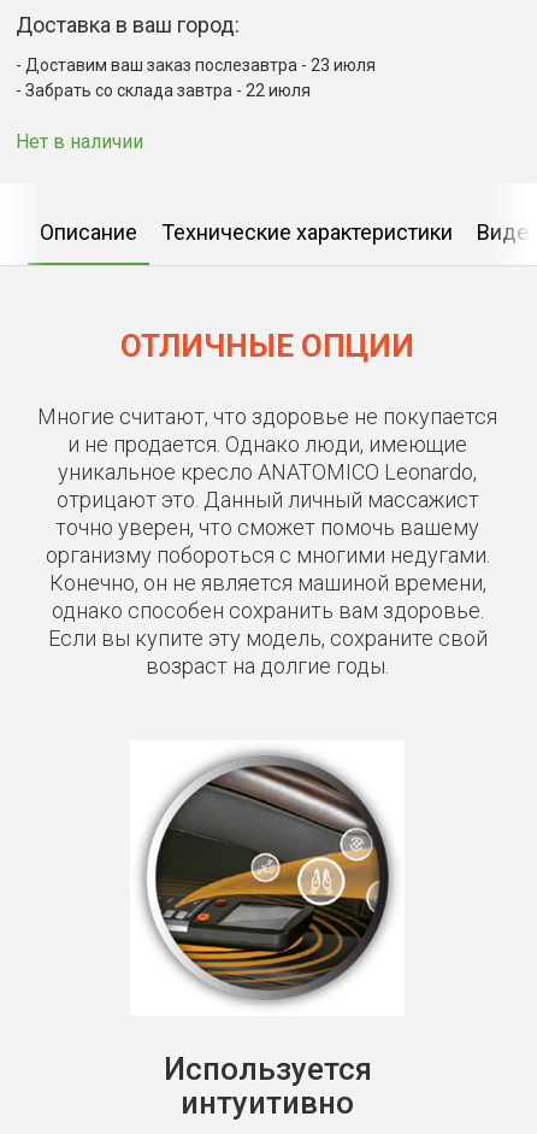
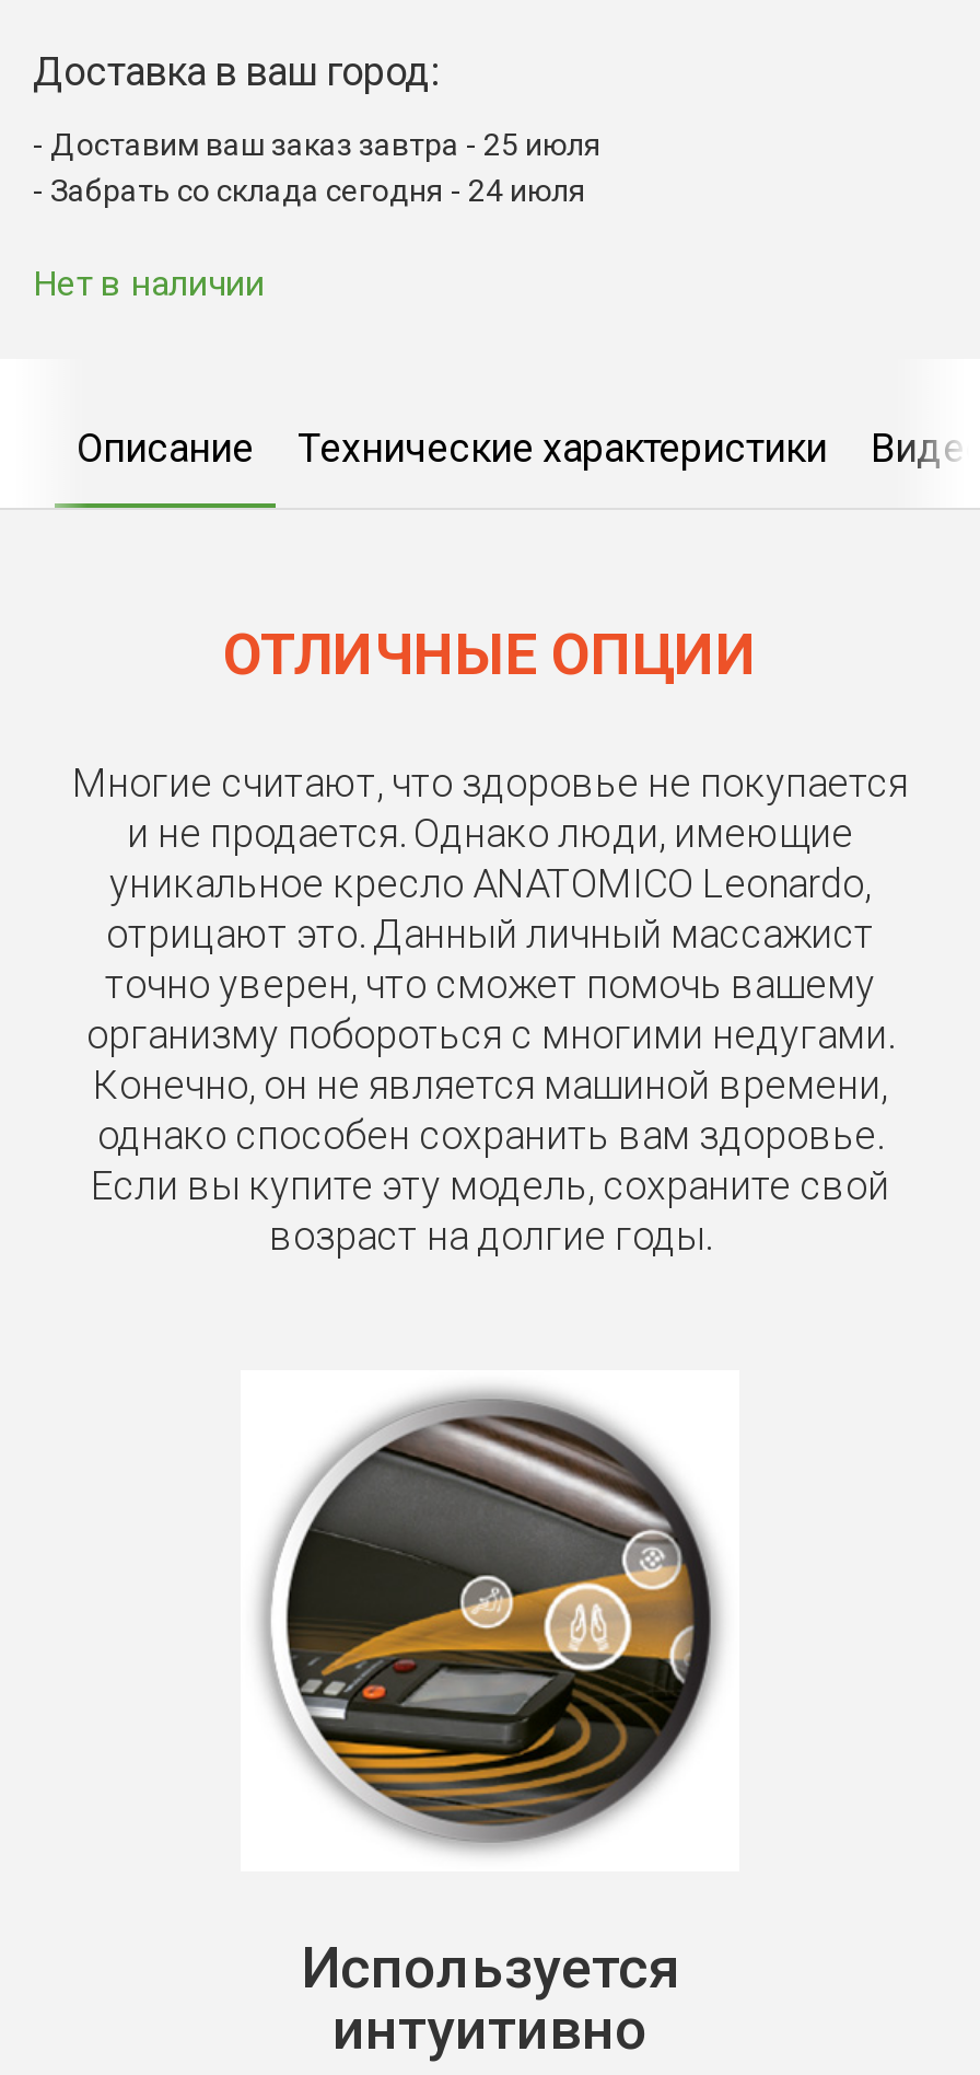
[25,56,376,75] Доставим ваш заказ послезавтра - 23 июля -> [50,128,602,163] Доставим ваш заказ завтра - 25 июля
[25,81,311,101] Забрать со склада завтра - 22 июля -> [50,174,586,209] Забрать со склада сегодня - 24 июля

